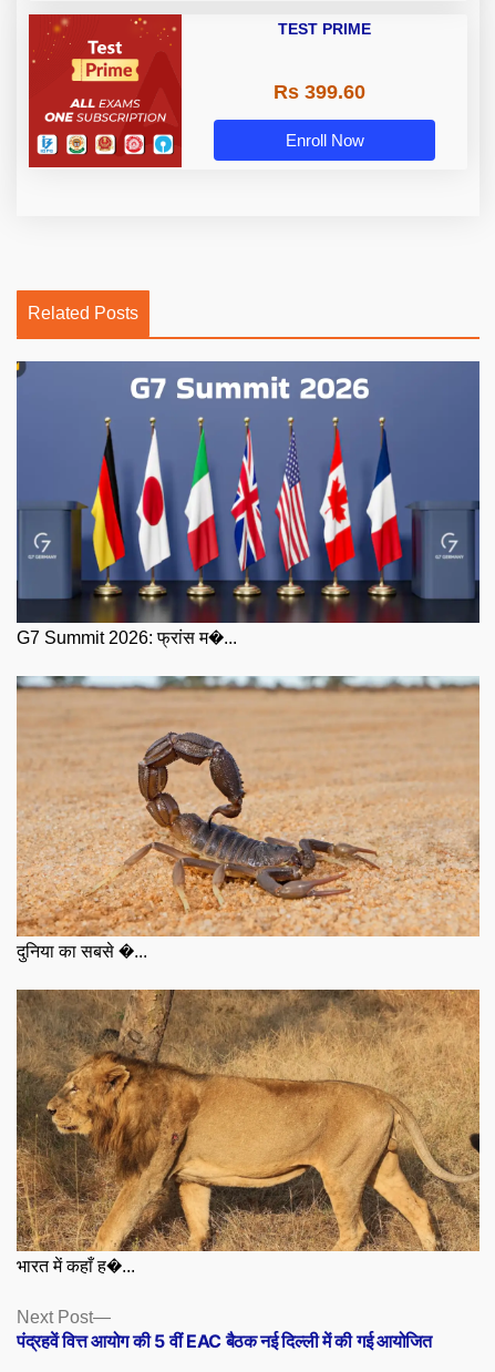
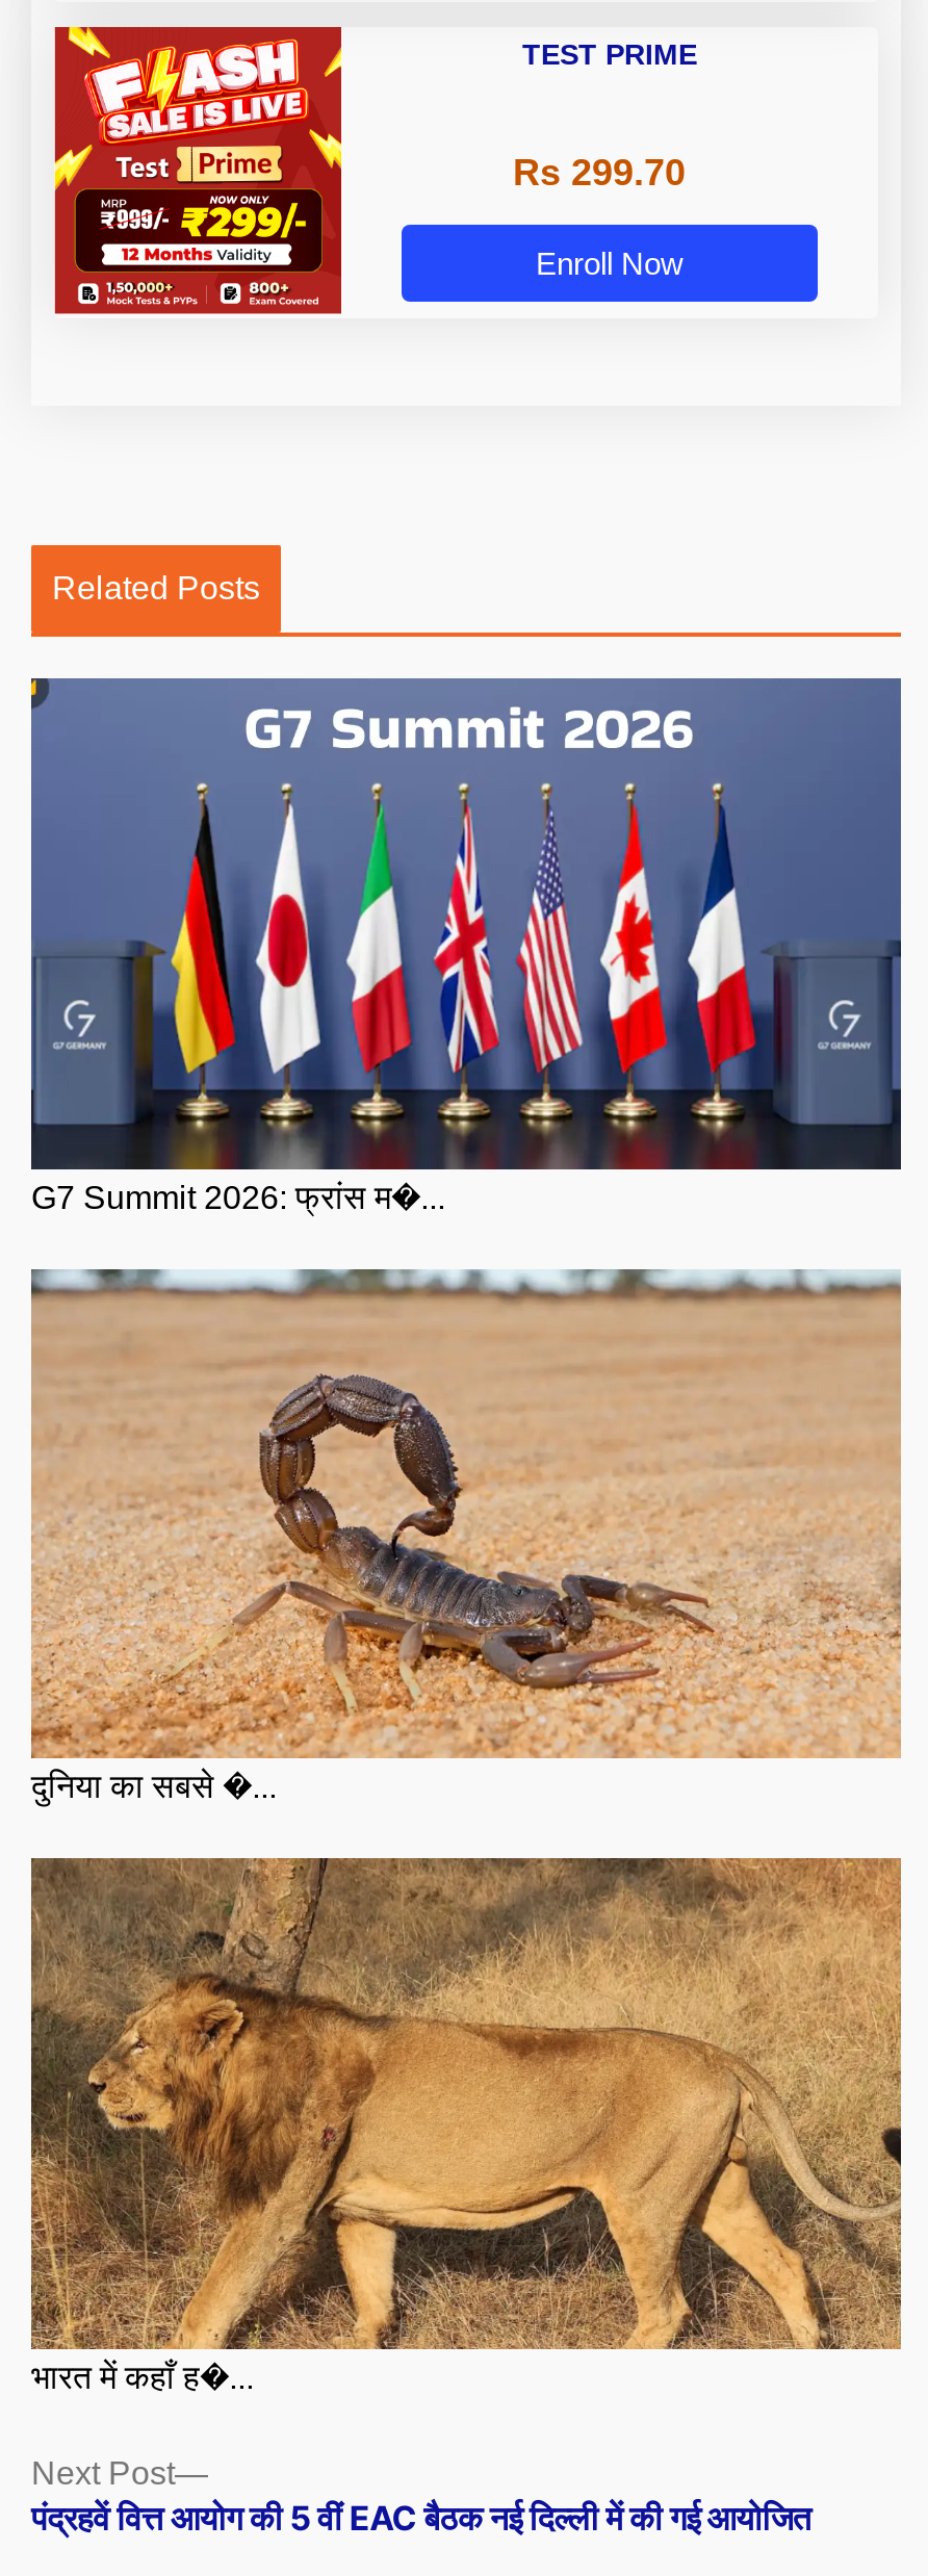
[28,13,183,163] [image] -> [52,25,343,308] [image]
[273,81,365,103] Rs 399.60 -> [513,152,686,194] Rs 299.70

